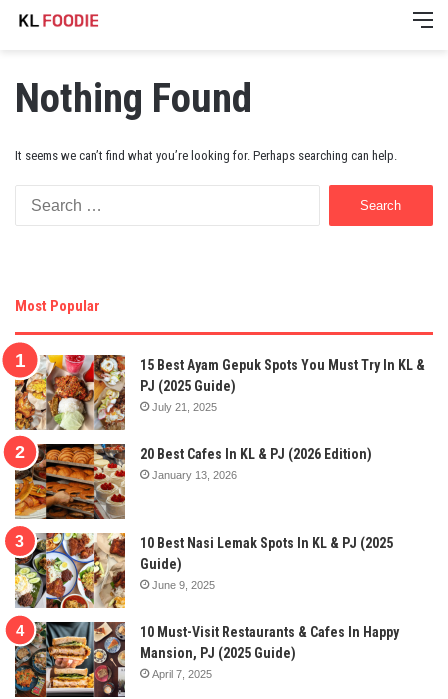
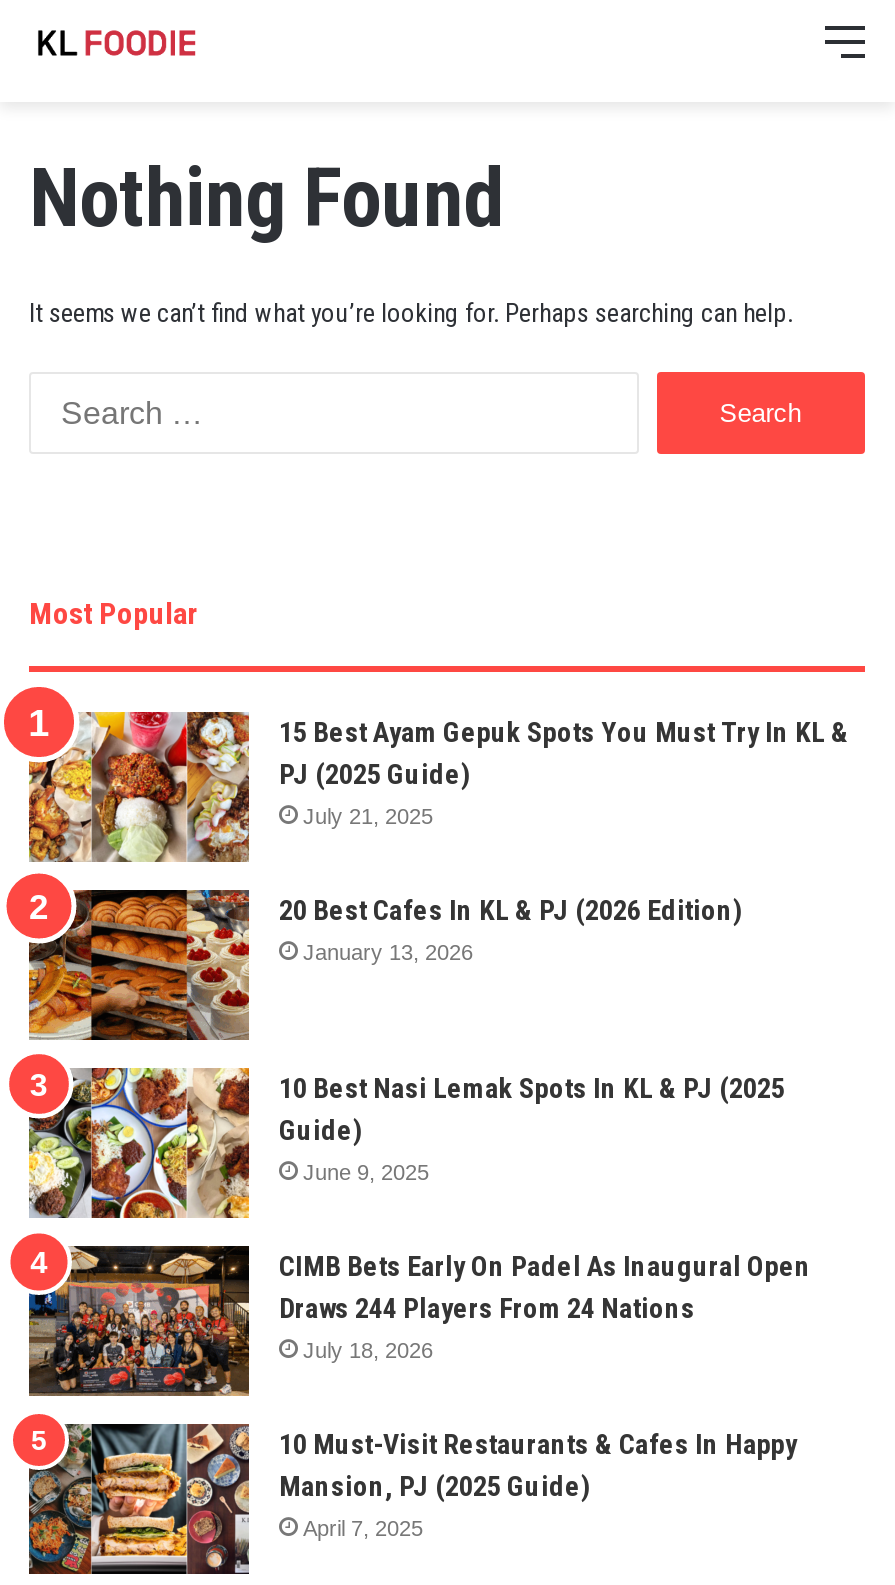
none -> [27,1244,811,1396] [image] | CIMB Bets Early On Padel As Inaugural Open | Draws 244 Players From 24 Nations | July 18, 2026

